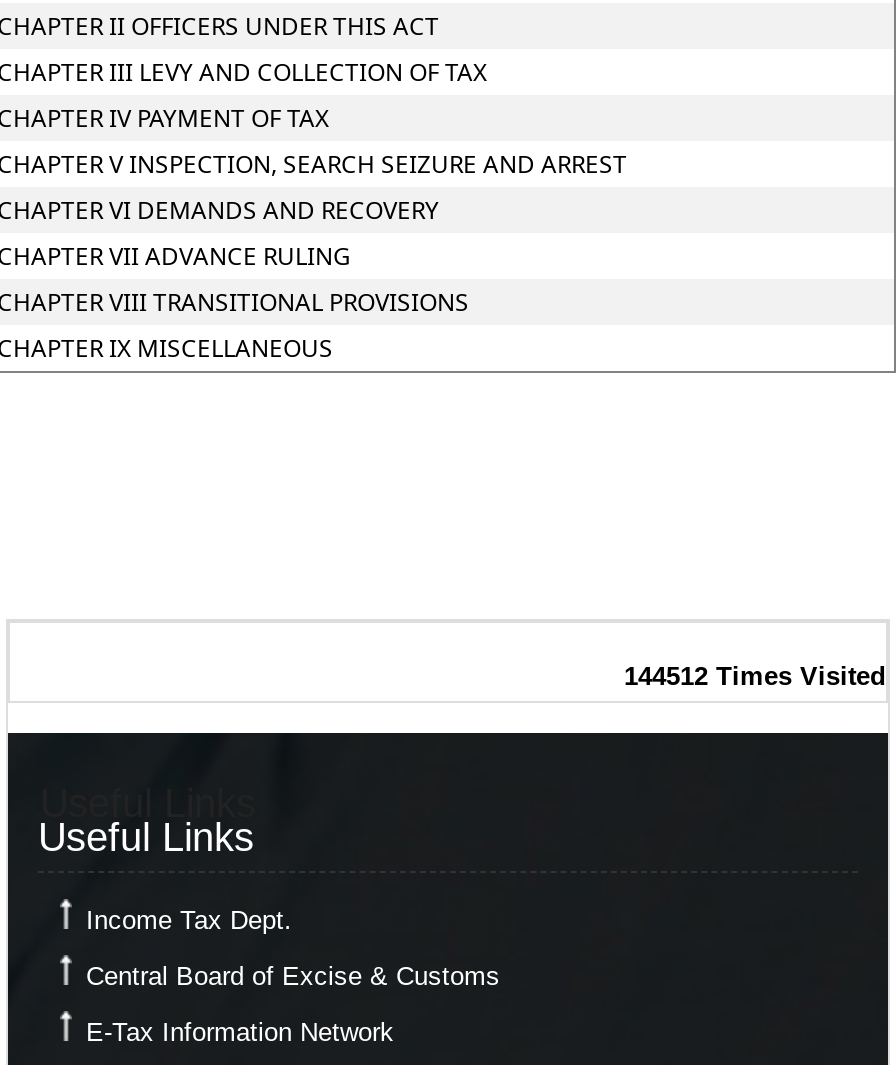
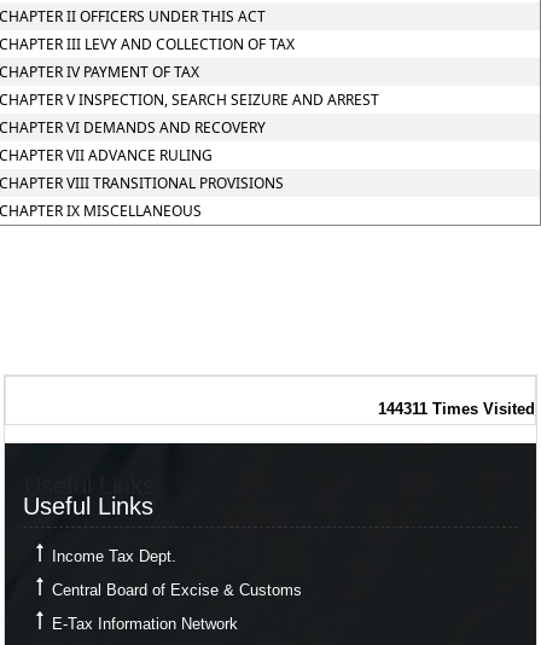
[624,661,886,691] 144512 Times Visited -> [378,400,535,418] 144311 Times Visited

